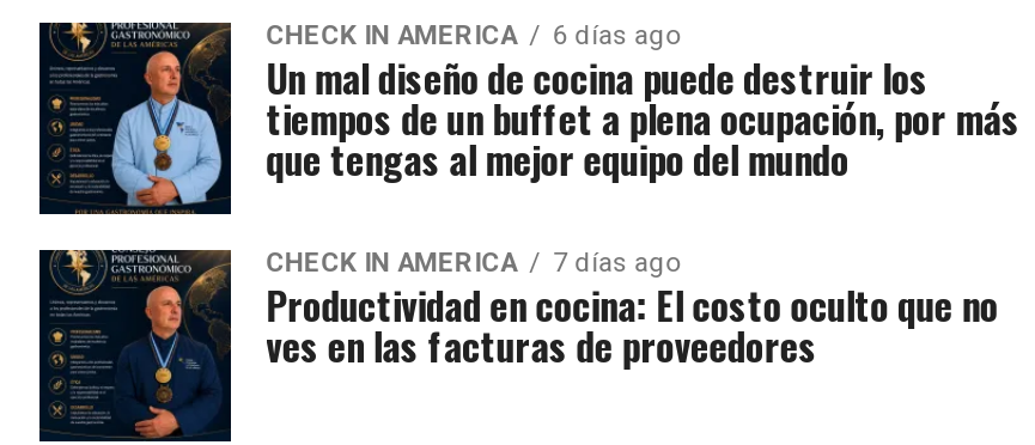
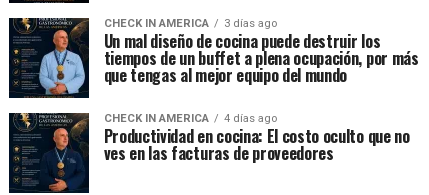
[266,20,680,51] CHECK IN AMERICA 6 días ago -> [104,17,277,30] CHECK IN AMERICA 3 días ago
[266,248,680,279] CHECK IN AMERICA 7 días ago -> [104,112,277,125] CHECK IN AMERICA 4 días ago

